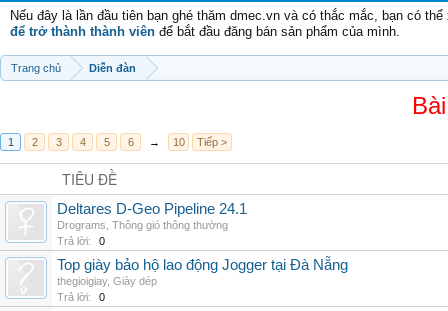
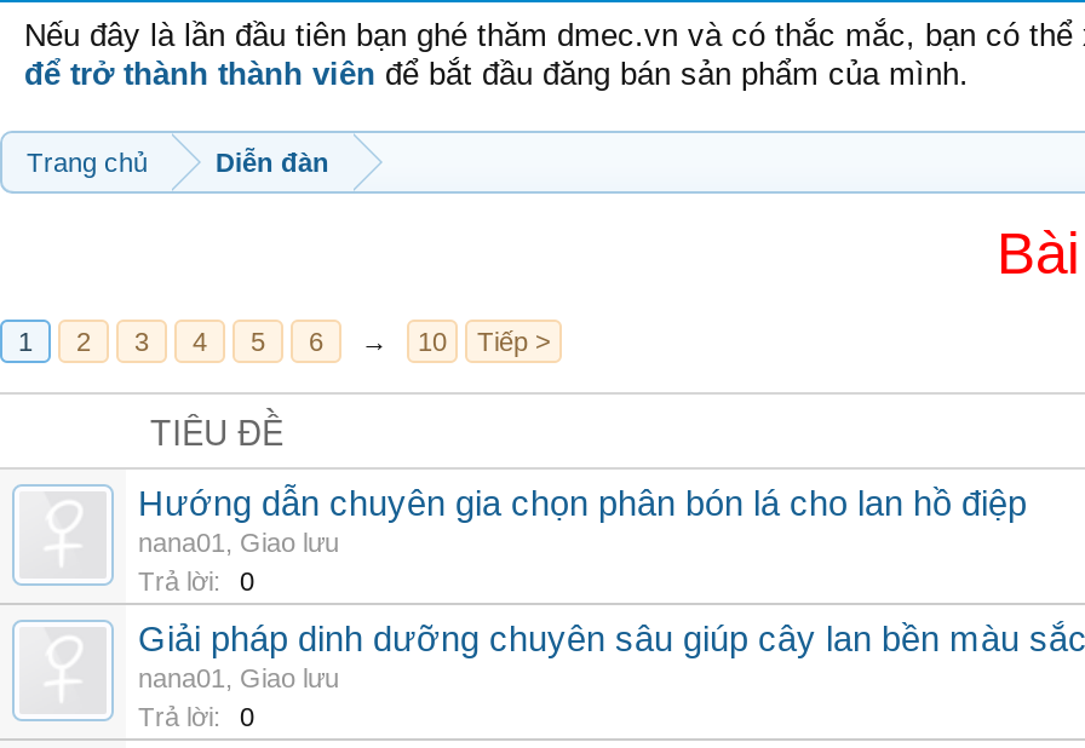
[57,201,247,231] Deltares D-Geo Pipeline 24.1 | Drograms, Thông gió thông thường -> [138,484,1027,557] Hướng dẫn chuyên gia chọn phân bón lá cho lan hồ điệp | nana01, Giao lưu
[57,257,348,287] Top giày bảo hộ lao động Jogger tại Đà Nẵng | thegioigiay, Giày dép -> [138,620,1085,692] Giải pháp dinh dưỡng chuyên sâu giúp cây lan bền màu sắc | nana01, Giao lưu

